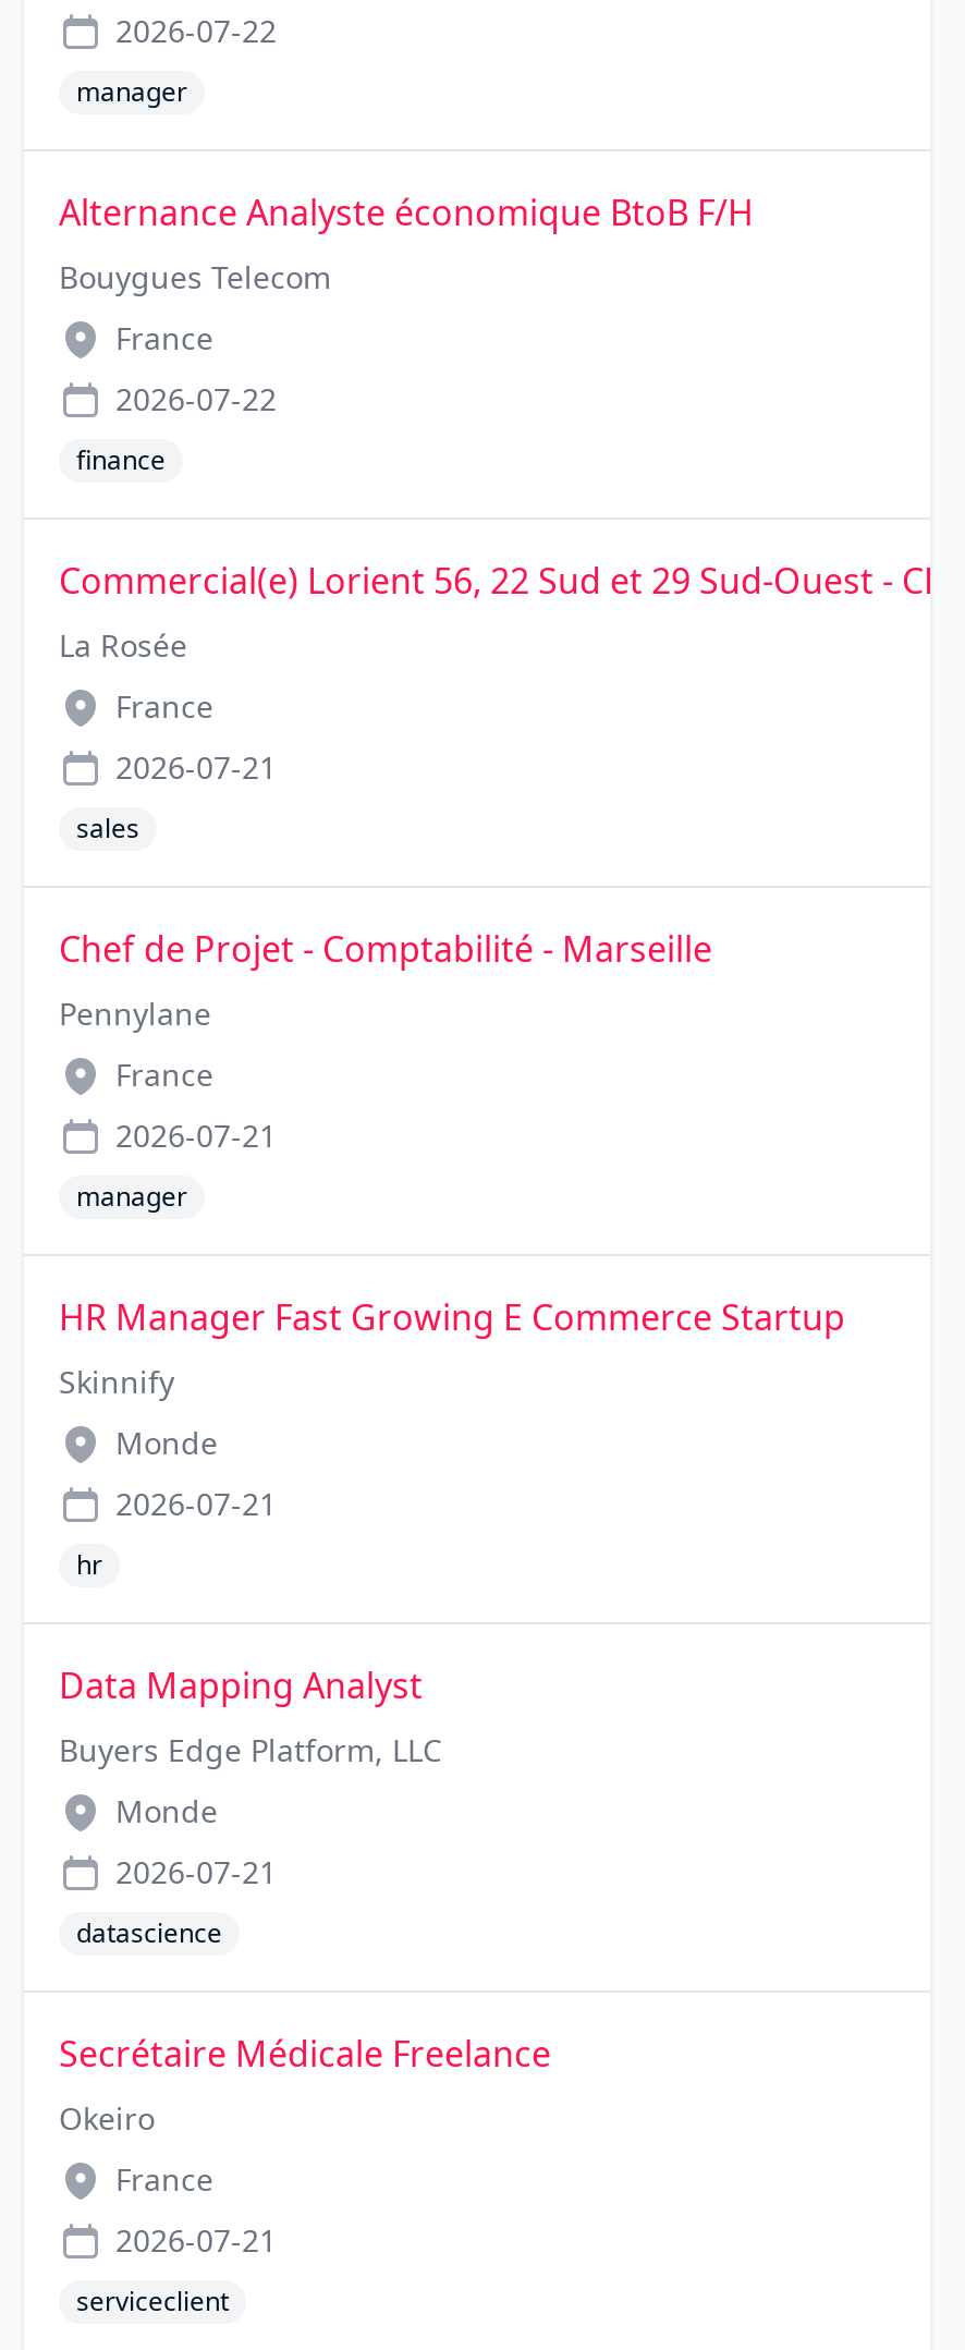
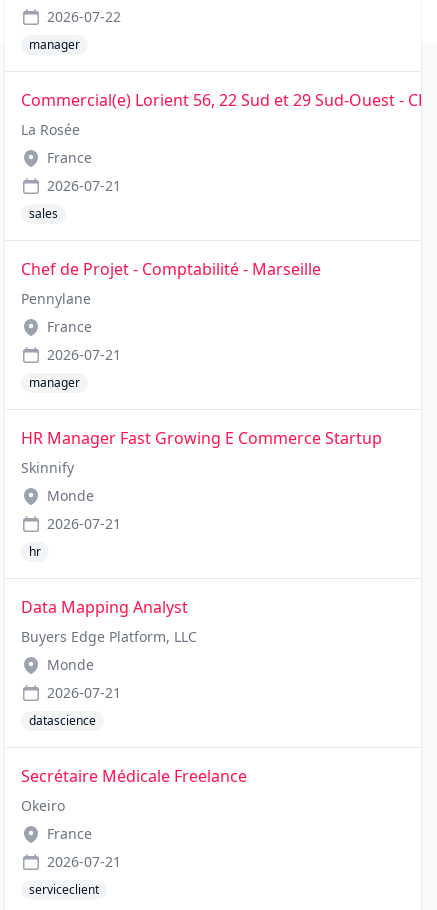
[59,188,754,478] Alternance Analyste économique BtoB F/H | Bouygues Telecom | France | 2026-07-22 | finance -> none

